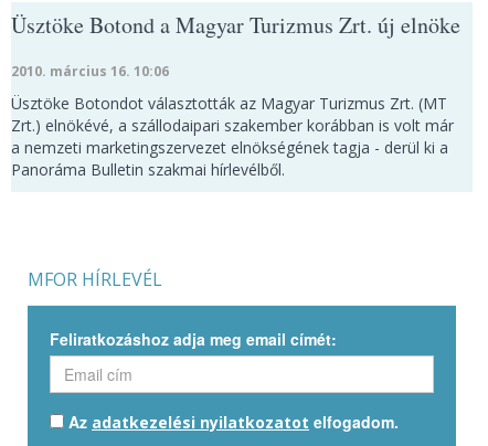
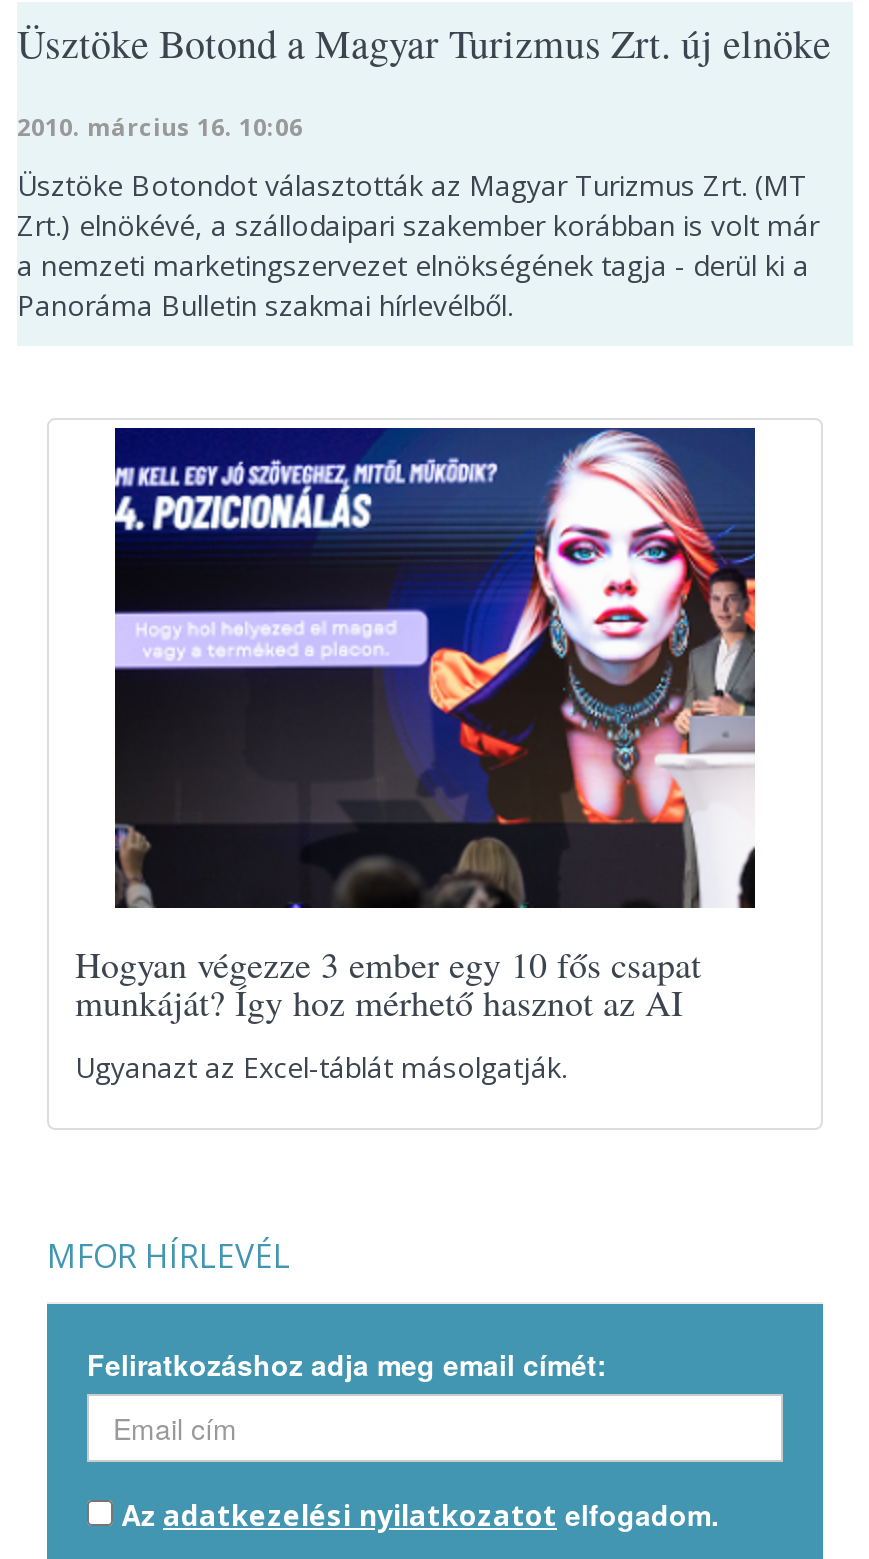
none -> [75,426,757,1086] [image] | Hogyan végezze 3 ember egy 10 fős csapat | munkáját? Így hoz mérhető hasznot az AI | Ugyanazt az Excel-táblát másolgatják.

